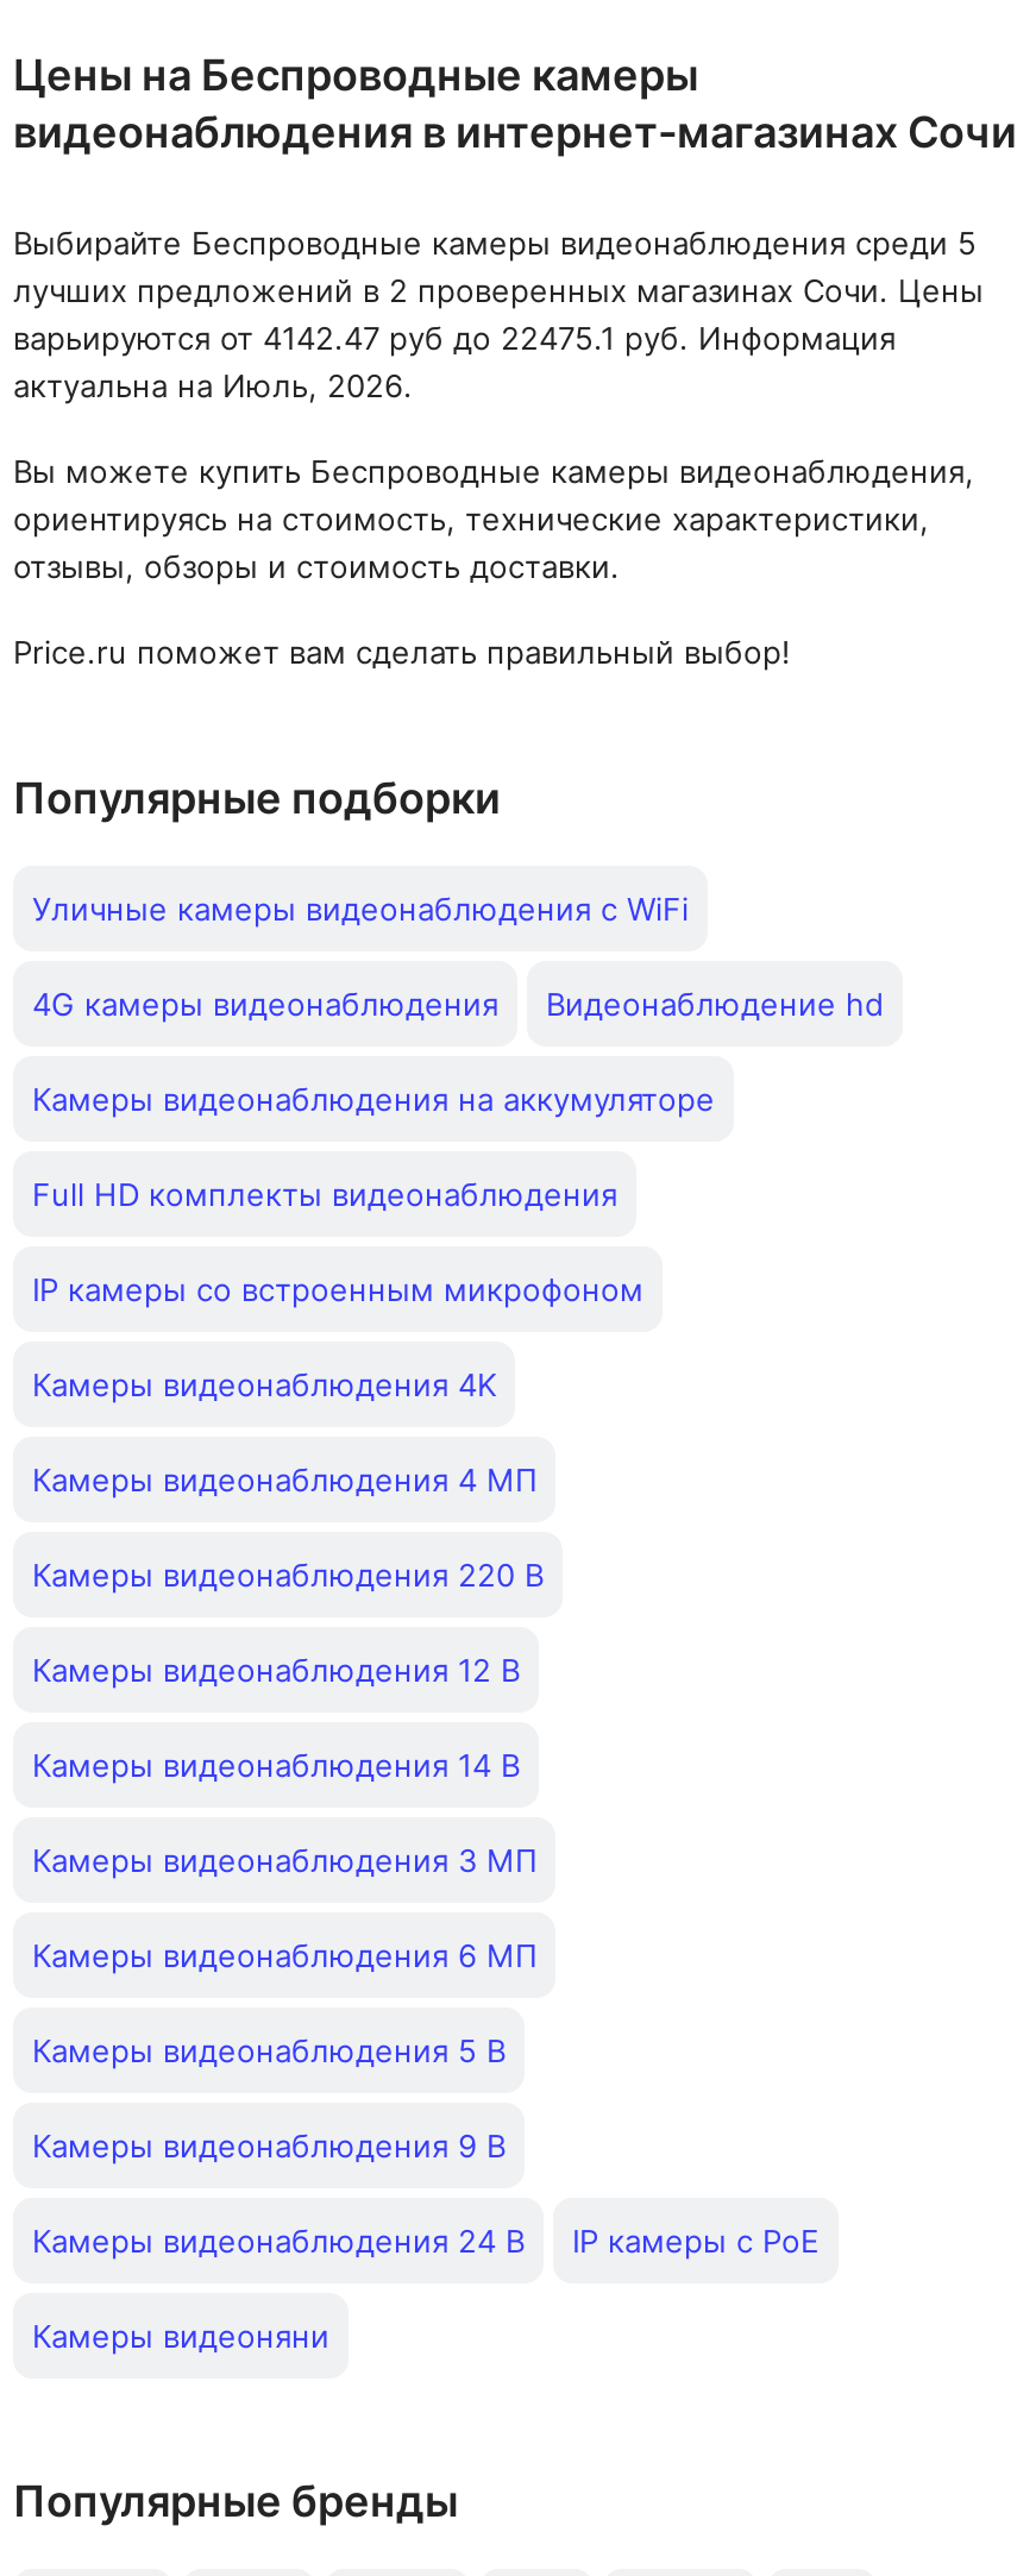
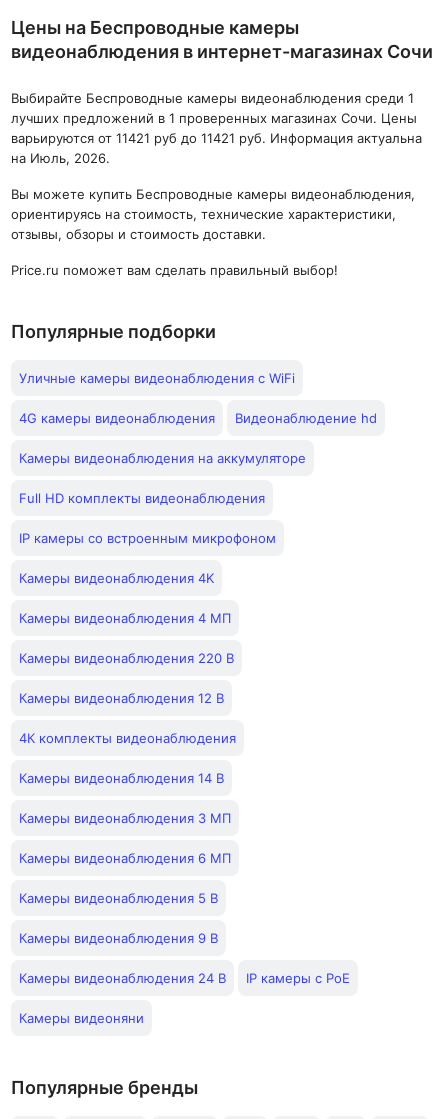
[13,224,984,404] Выбирайте Беспроводные камеры видеонаблюдения среди 5 | лучших предложений в 2 проверенных магазинах Сочи. Цены | варьируются от 4142.47 руб до 22475.1 руб. Информация | актуальна на Июль, 2026. -> [11,90,422,166] Выбирайте Беспроводные камеры видеонаблюдения среди 1 | лучших предложений в 1 проверенных магазинах Сочи. Цены | варьируются от 11421 руб до 11421 руб. Информация актуальна | на Июль, 2026.
none -> [19,730,236,746] 4К комплекты видеонаблюдения

